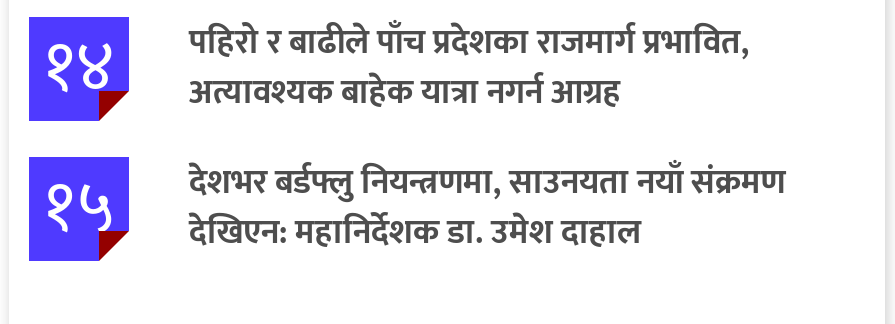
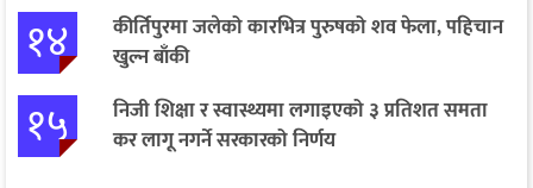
[189,15,749,121] पहिरो र बाढीले पाँच प्रदेशका राजमार्ग प्रभावित, | अत्यावश्यक बाहेक यात्रा नगर्न आग्रह -> [113,11,503,74] कीर्तिपुरमा जलेको कारभित्र पुरुषको शव फेला, पहिचान | खुल्न बाँकी
[189,155,785,261] देशभर बर्डफ्लु नियन्त्रणमा, साउनयता नयाँ संक्रमण | देखिएन: महानिर्देशक डा. उमेश दाहाल -> [113,94,488,157] निजी शिक्षा र स्वास्थ्यमा लगाइएको ३ प्रतिशत समता | कर लागू नगर्ने सरकारको निर्णय

